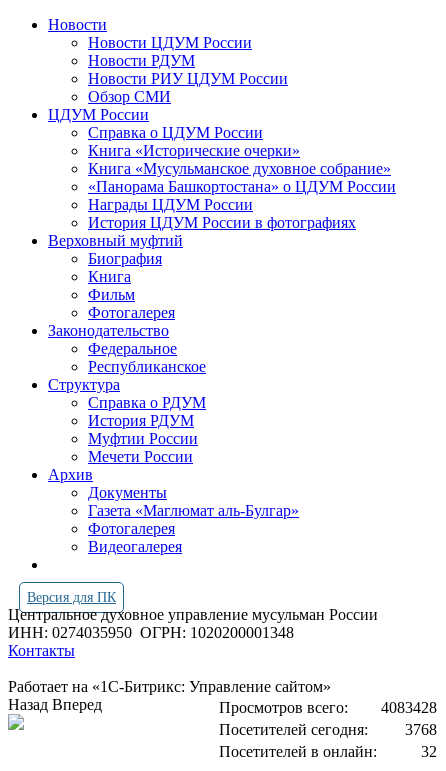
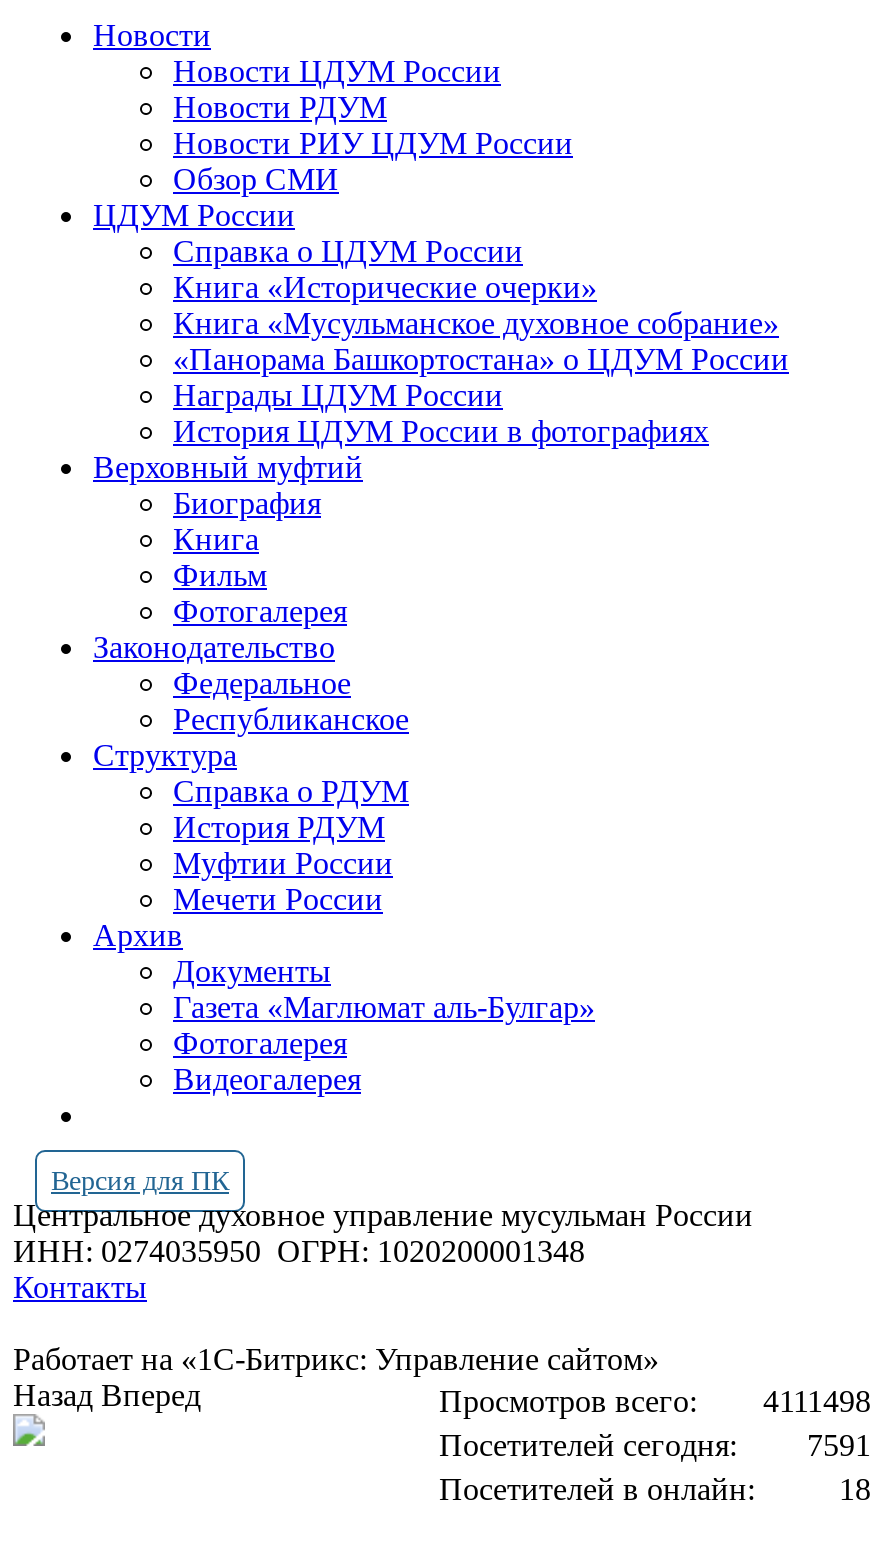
[219,699,437,716] Просмотров всего: 4083428 -> [439,1384,871,1418] Просмотров всего: 4111498
[405,721,437,738] 3768 -> [807,1428,871,1462] 7591
[421,743,437,760] 32 -> [839,1472,871,1506] 18

